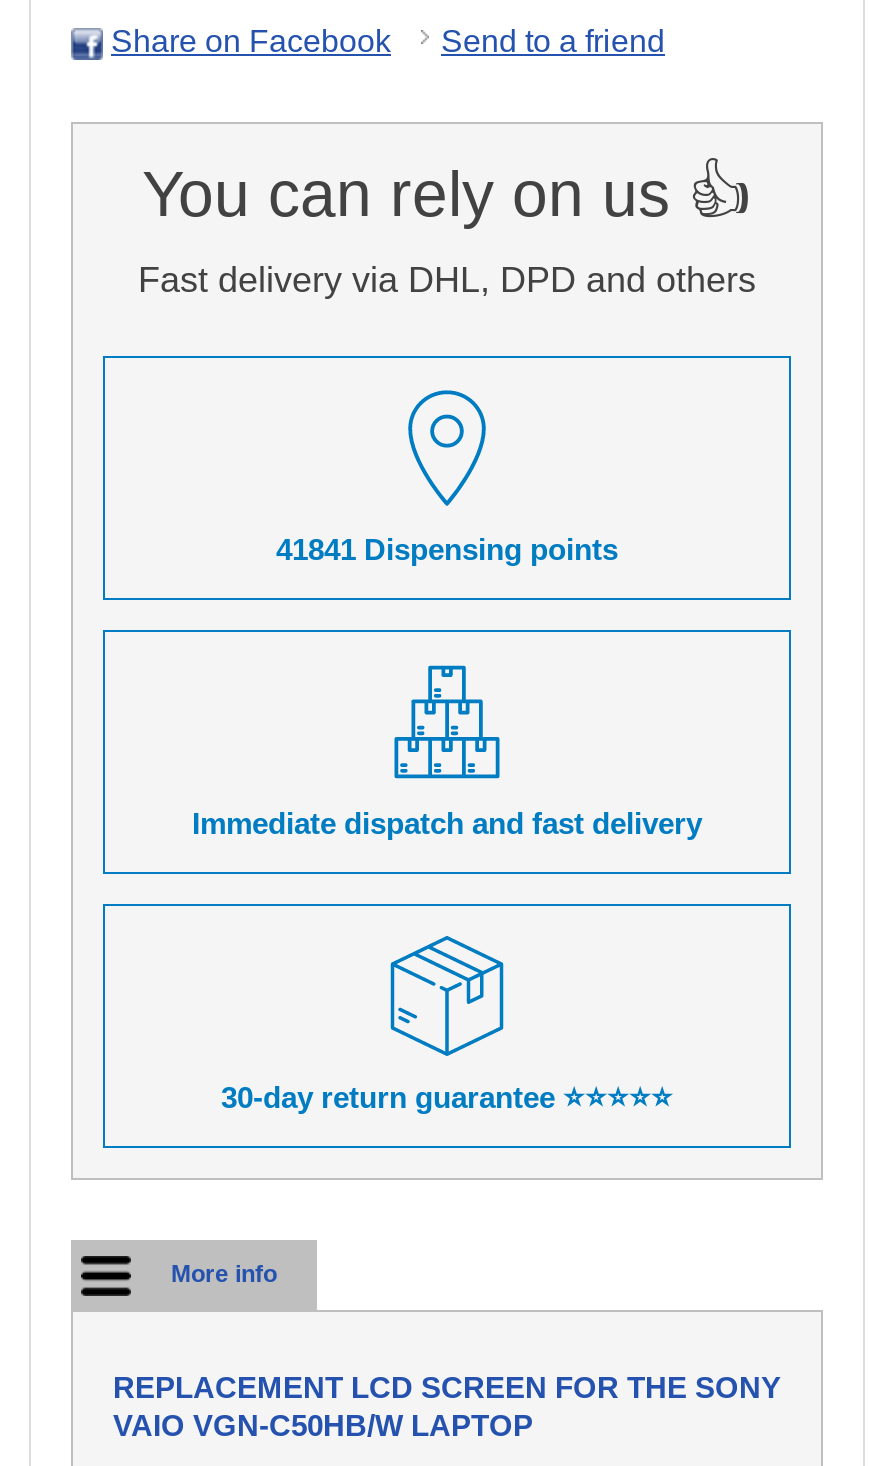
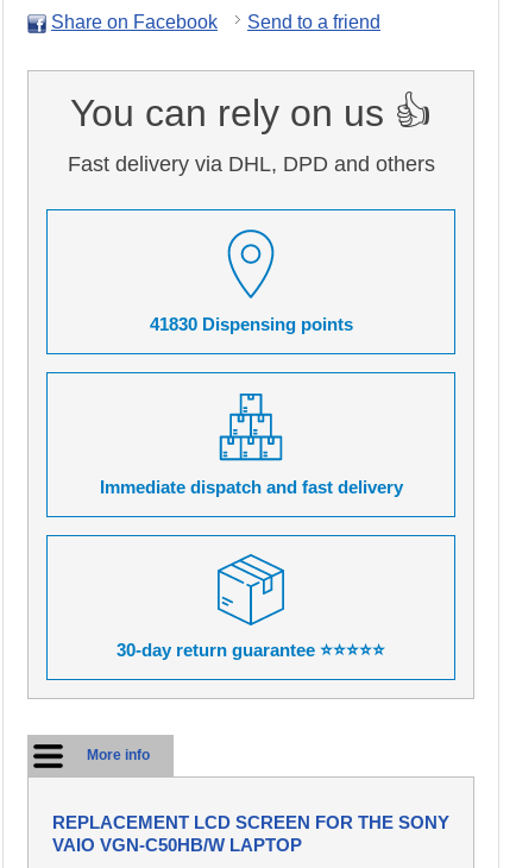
[276,532,618,566] 41841 Dispensing points -> [149,314,353,334] 41830 Dispensing points

